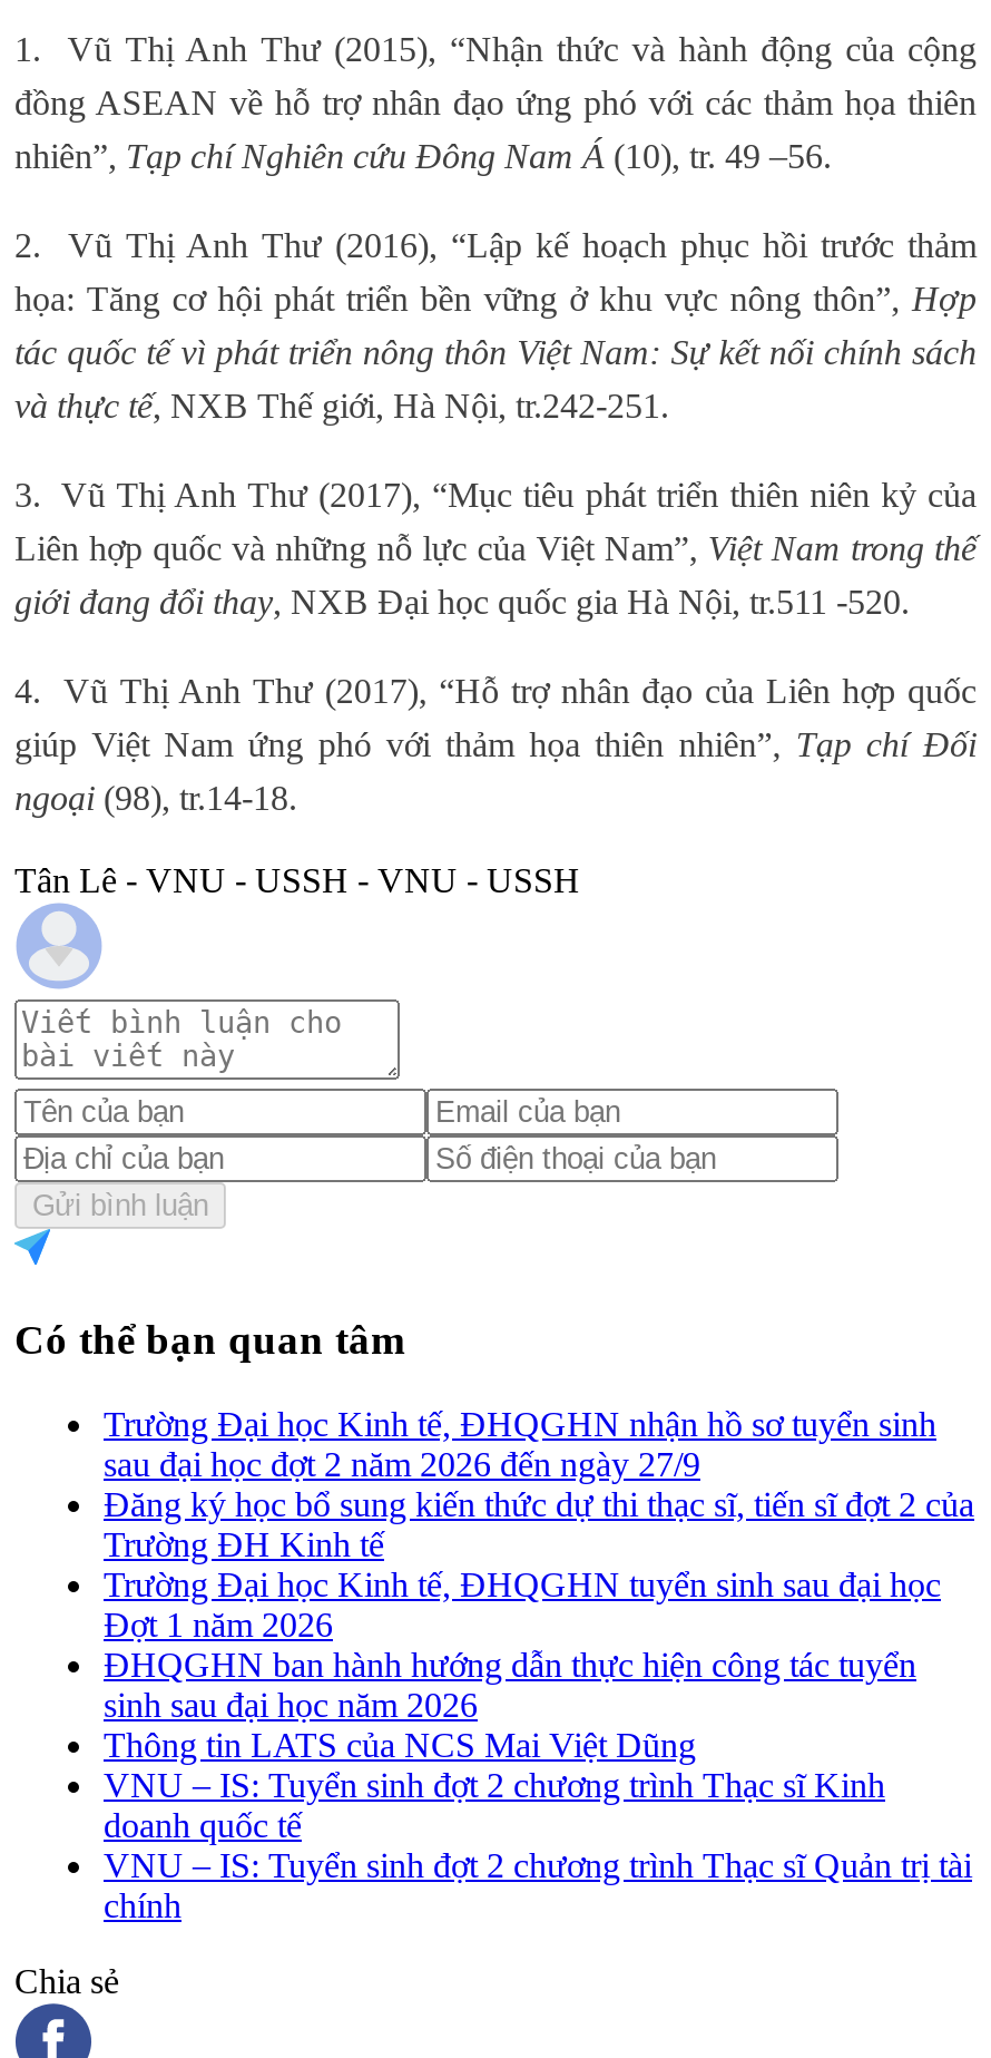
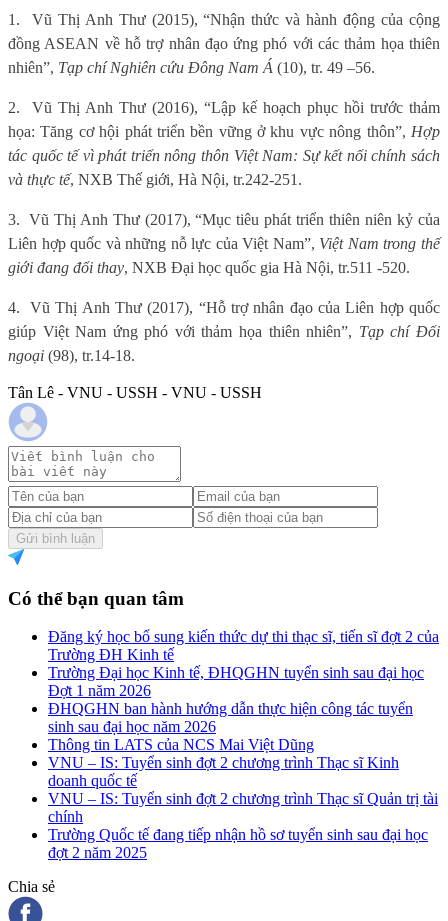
[104,1406,936,1483] Trường Đại học Kinh tế, ĐHQGHN nhận hồ sơ tuyển sinh | sau đại học đợt 2 năm 2026 đến ngày 27/9 -> none
moved [104,1486,974,1925] -> [48,628,439,825]: Đăng ký học bổ sung kiến thức dự thi thạc sĩ, tiến sĩ đợt 2 của | Trường ĐH Kinh tế | Trường Đại học Kinh tế, ĐHQGHN tuyển sinh sau đại học | ... | VNU – IS: Tuyển sinh đợt 2 chương trình Thạc sĩ Quản trị tài | chính
none -> [48,826,428,861] Trường Quốc tế đang tiếp nhận hồ sơ tuyển sinh sau đại học | đợt 2 năm 2025

